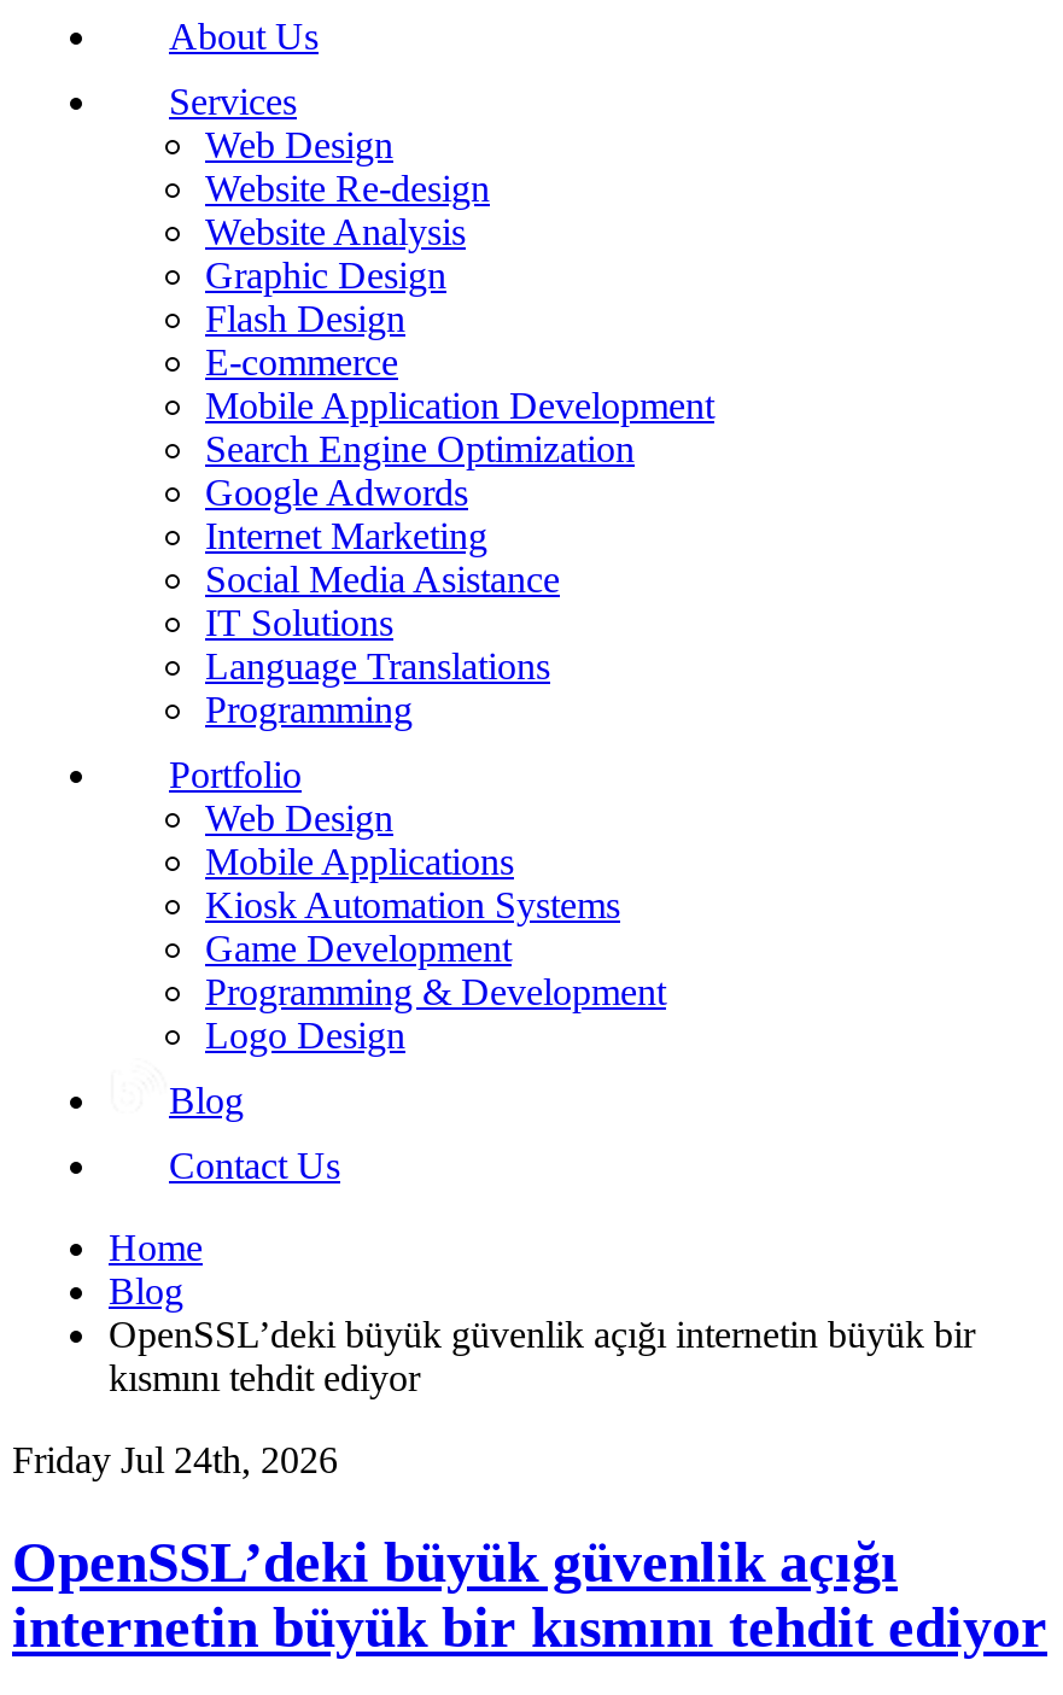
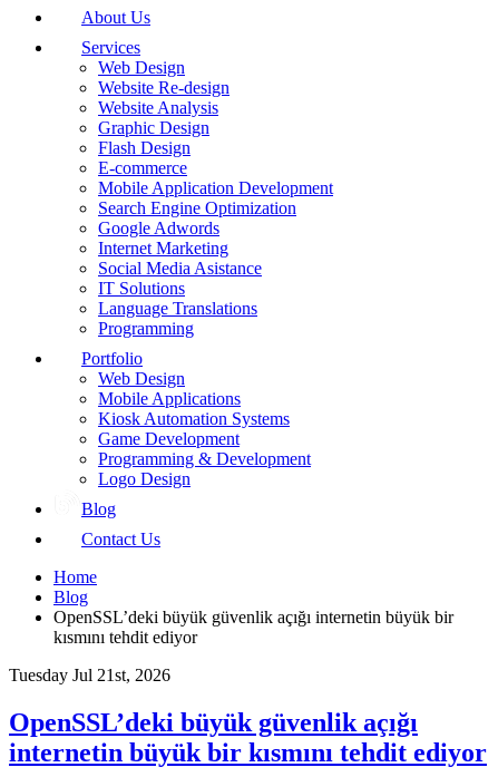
[12,1439,338,1480] Friday Jul 24th, 2026 -> [9,665,170,684] Tuesday Jul 21st, 2026

